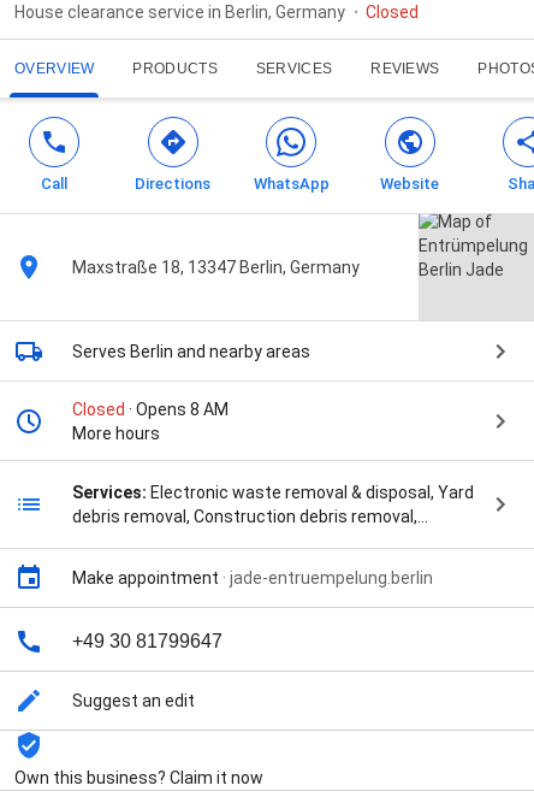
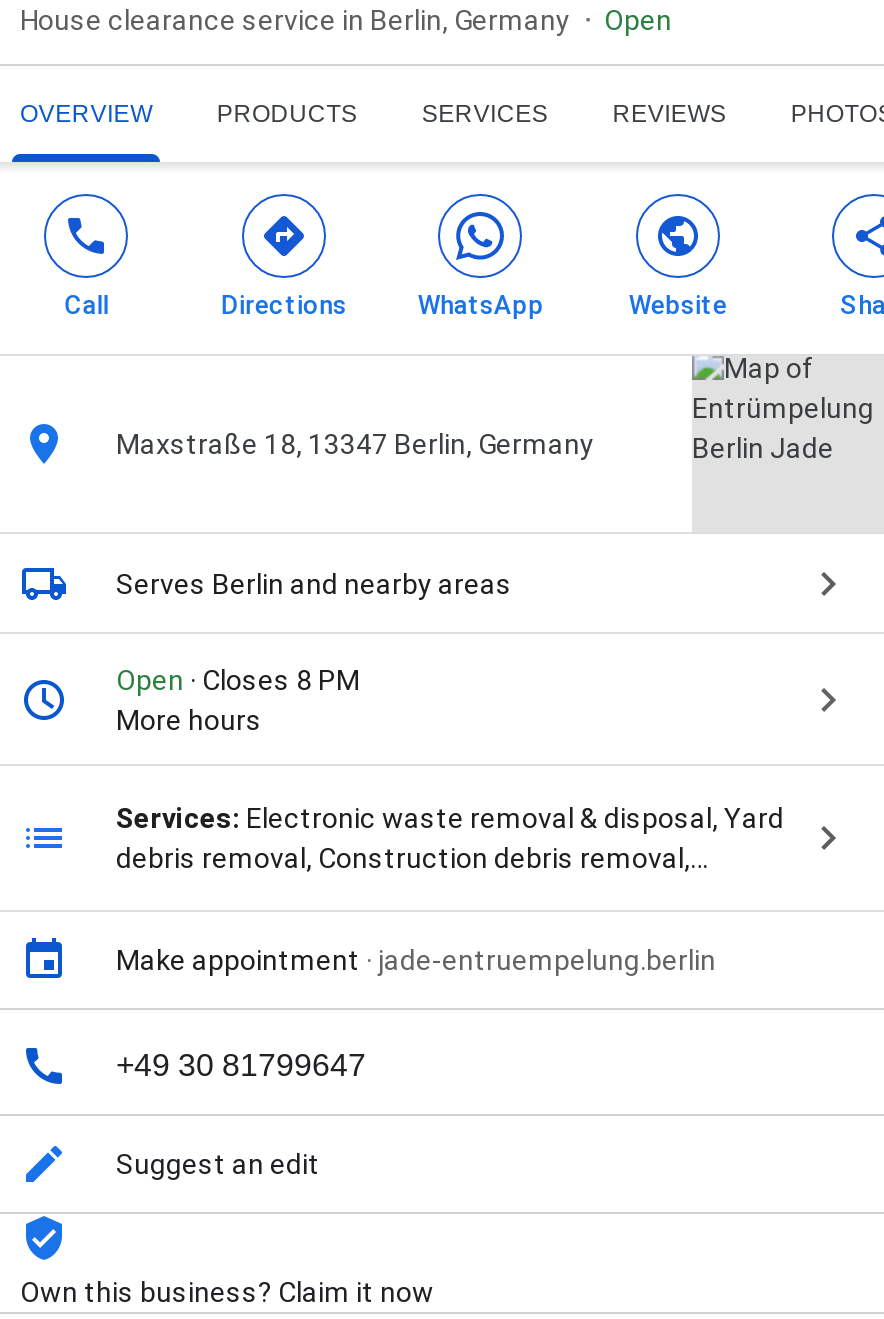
[366,3,419,22] Closed -> [604,4,672,36] Open
[72,400,229,419] Closed · Opens 8 AM -> [116,664,360,696] Open · Closes 8 PM

